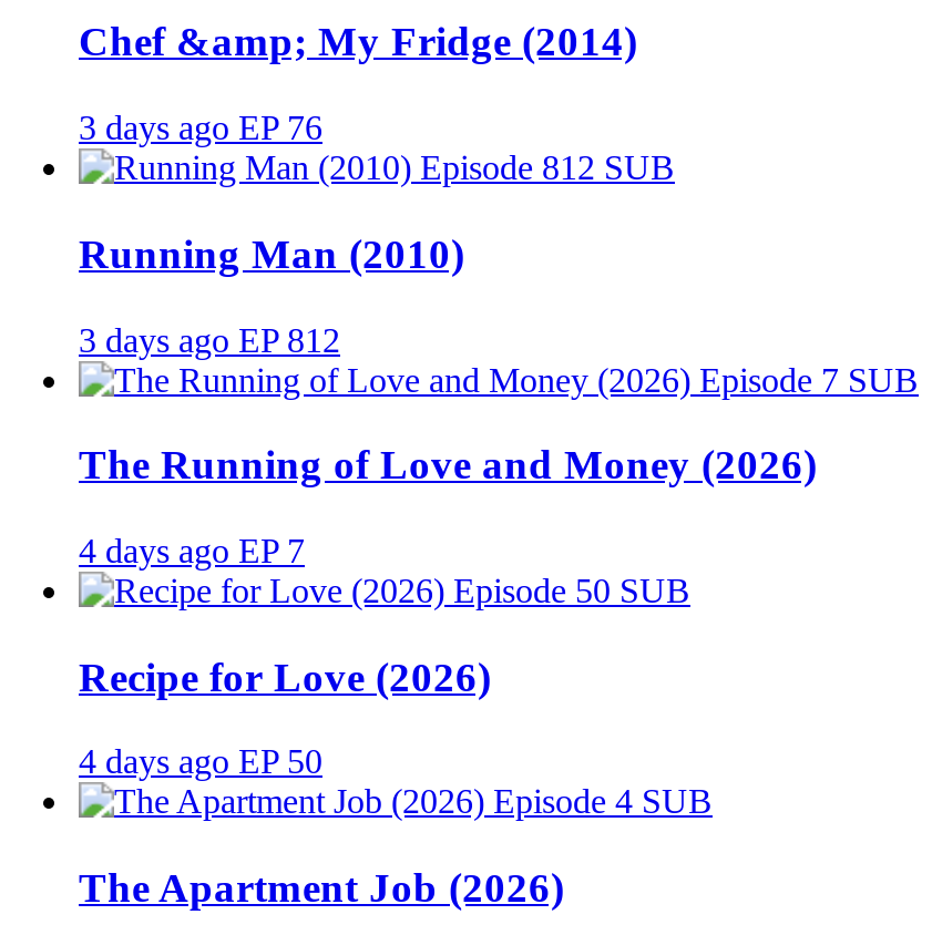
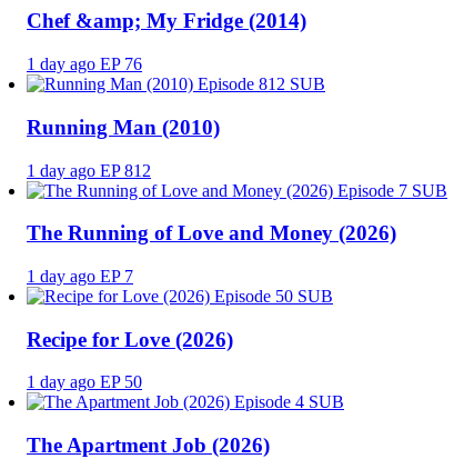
[79,109,322,146] 3 days ago EP 76 -> [27,55,142,73] 1 day ago EP 76
[79,320,340,358] 3 days ago EP 812 -> [27,161,151,180] 1 day ago EP 812
[79,532,305,569] 4 days ago EP 7 -> [27,267,133,286] 1 day ago EP 7
[79,743,322,781] 4 days ago EP 50 -> [27,373,142,392] 1 day ago EP 50

